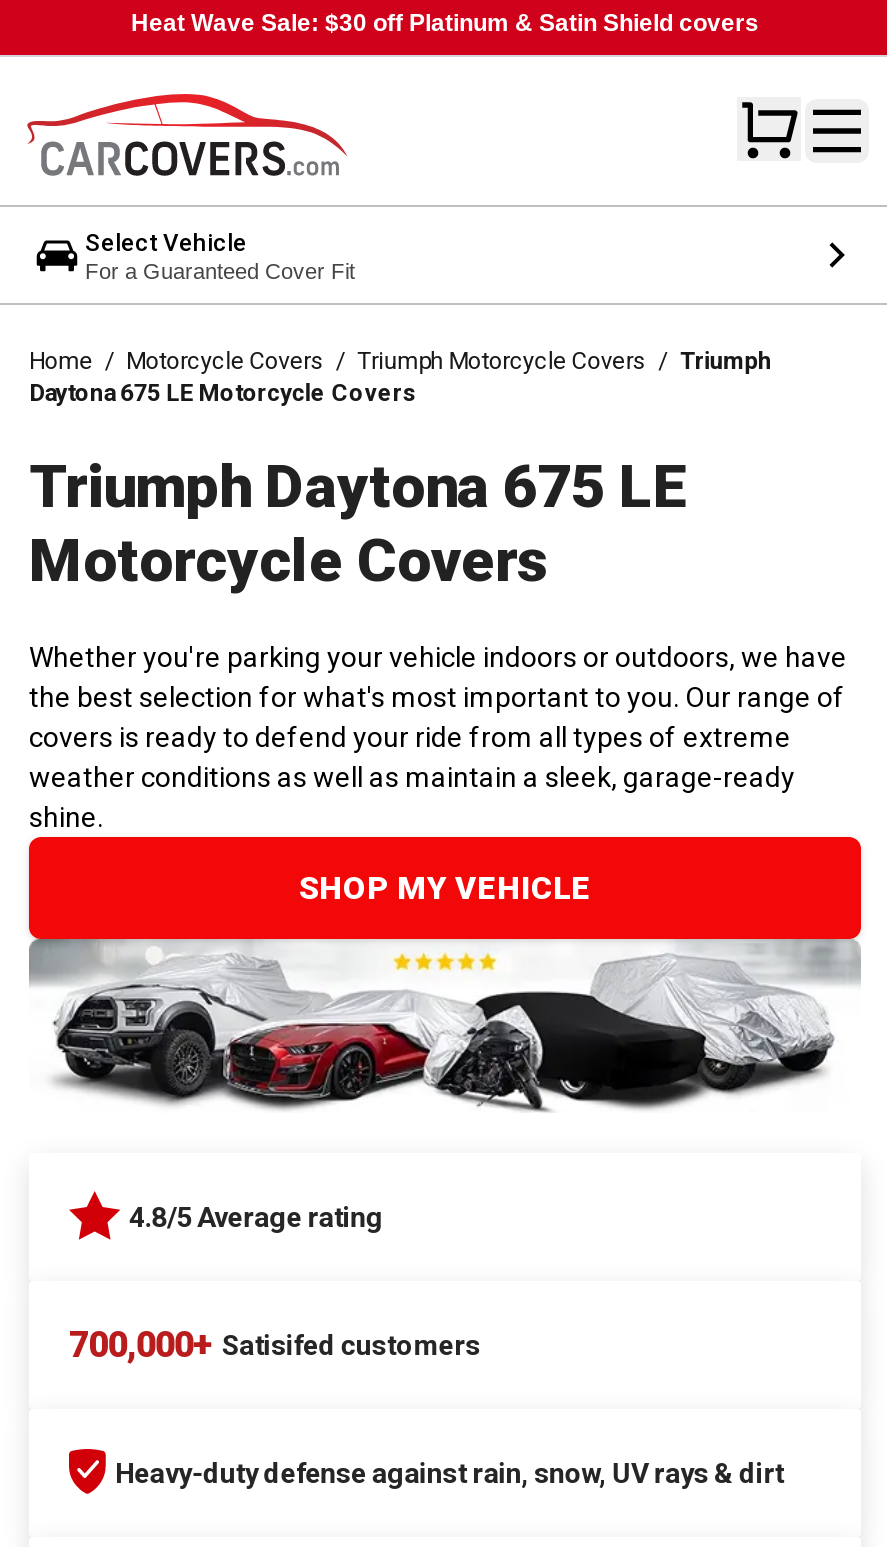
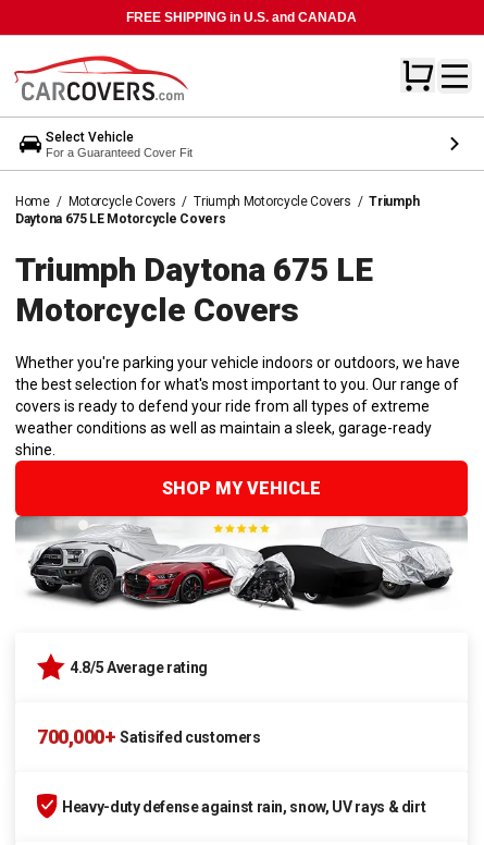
[131,9,759,37] Heat Wave Sale: $30 off Platinum & Satin Shield covers -> [126,10,357,25] FREE SHIPPING in U.S. and CANADA

